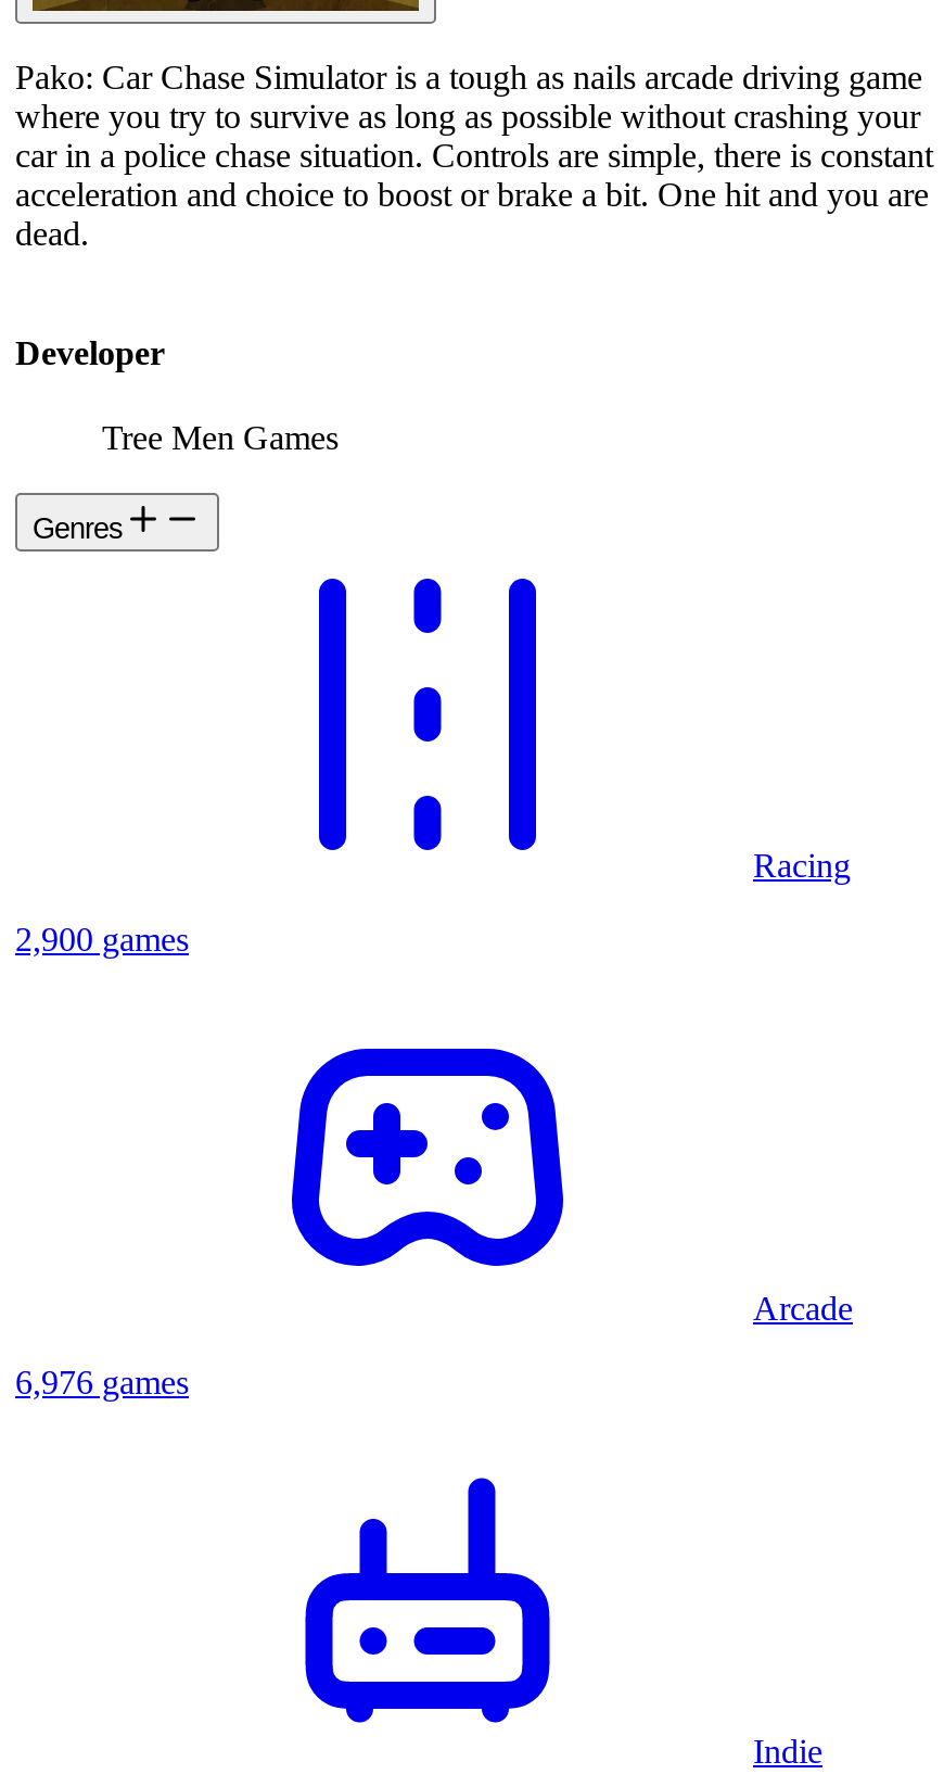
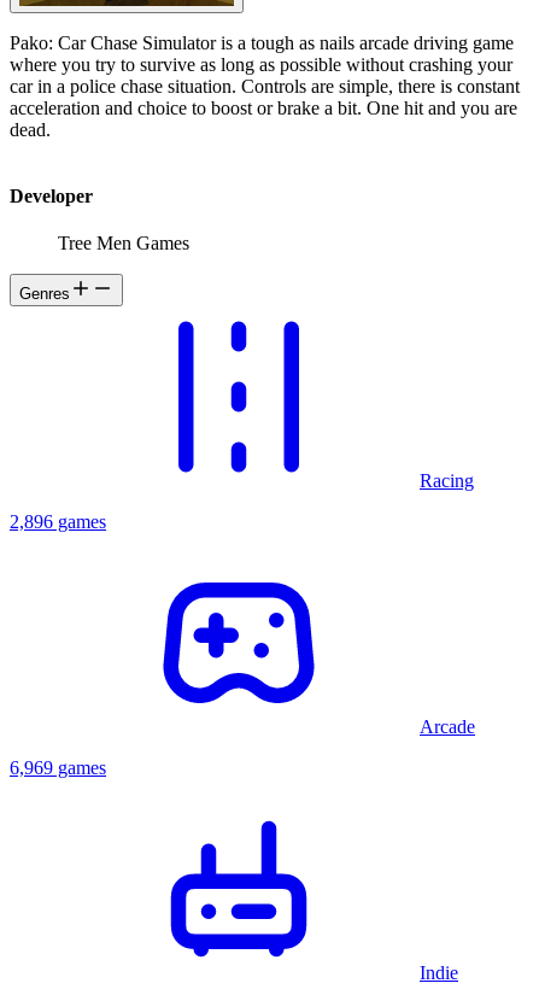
[15,921,189,958] 2,900 games -> [10,512,106,532] 2,896 games
[15,1364,189,1401] 6,976 games -> [10,758,106,778] 6,969 games

